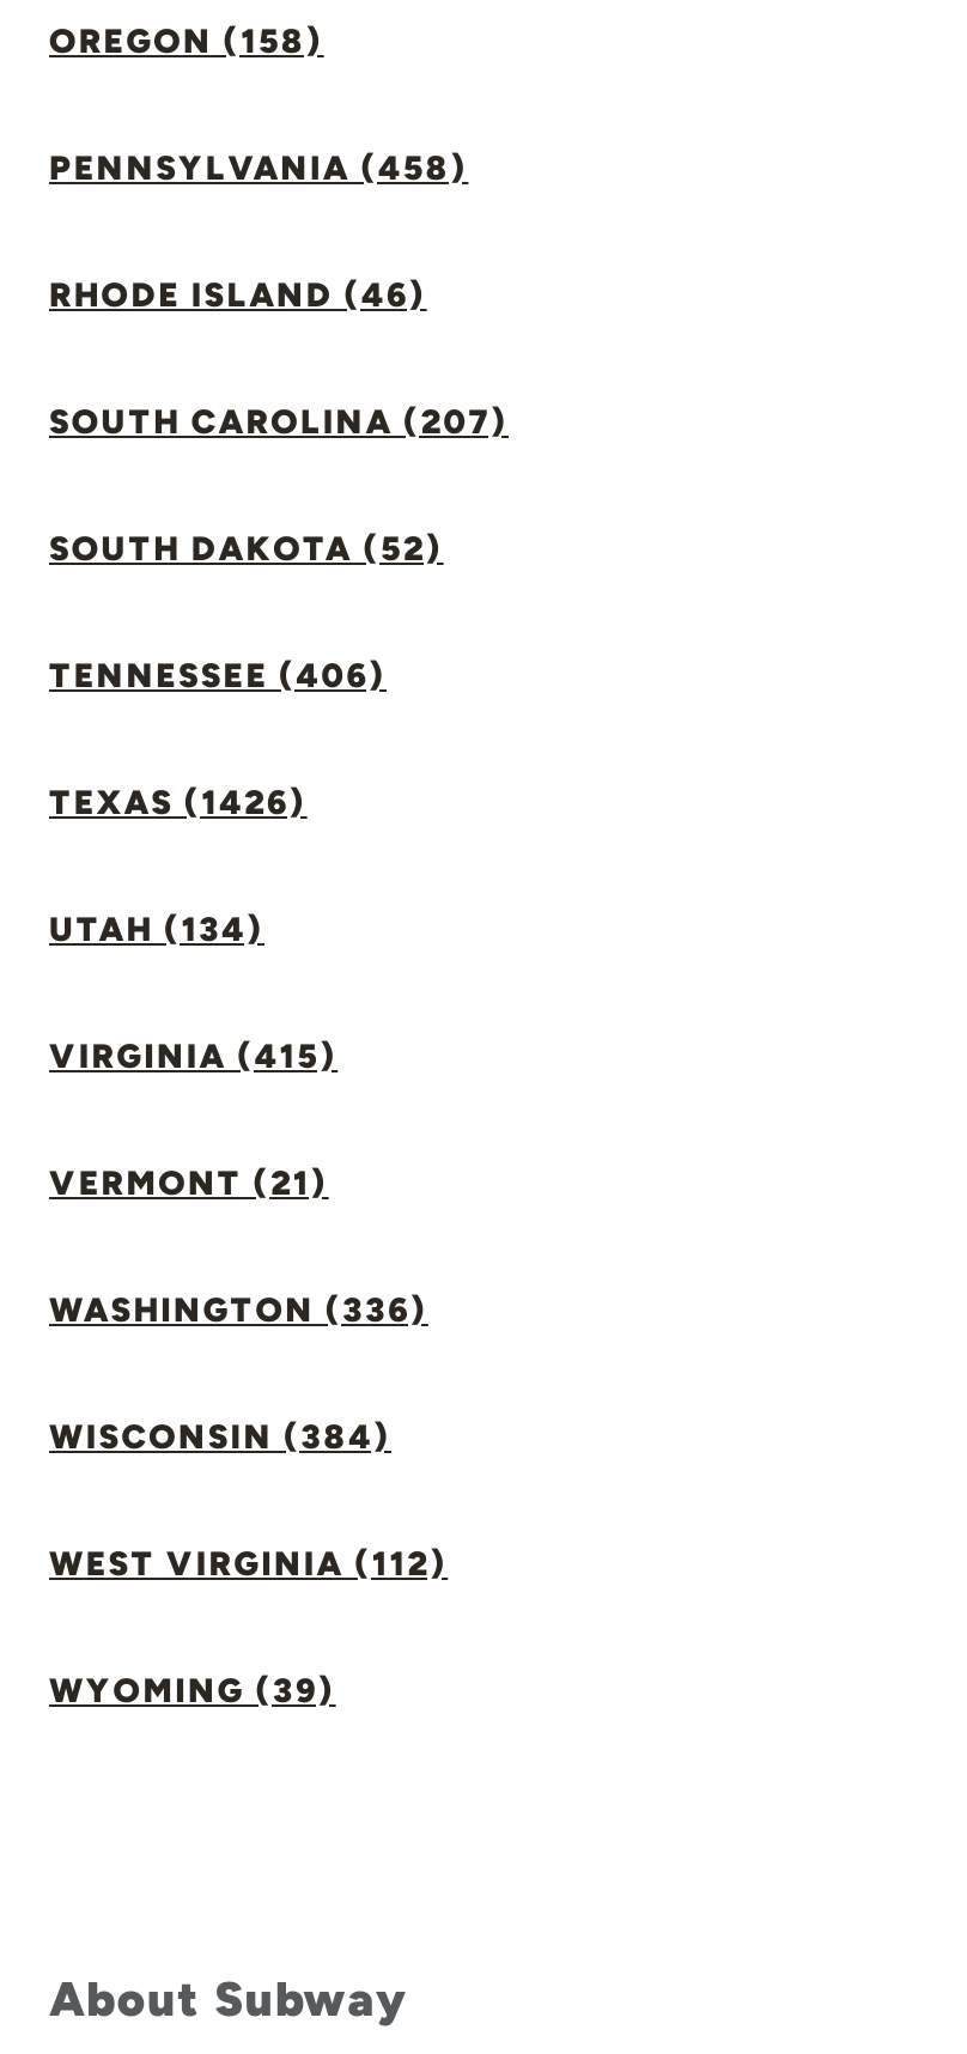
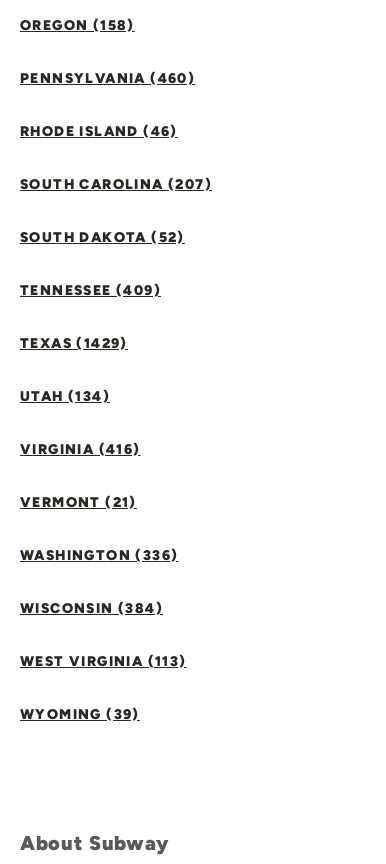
[49,148,468,189] PENNSYLVANIA (458) -> [20,70,195,87] PENNSYLVANIA (460)
[49,656,387,697] TENNESSEE (406) -> [20,282,161,299] TENNESSEE (409)
[49,783,307,824] TEXAS (1426) -> [20,335,128,352] TEXAS (1429)
[49,1037,338,1077] VIRGINIA (415) -> [20,441,141,458] VIRGINIA (416)
[49,1544,448,1585] WEST VIRGINIA (112) -> [20,653,187,670] WEST VIRGINIA (113)

